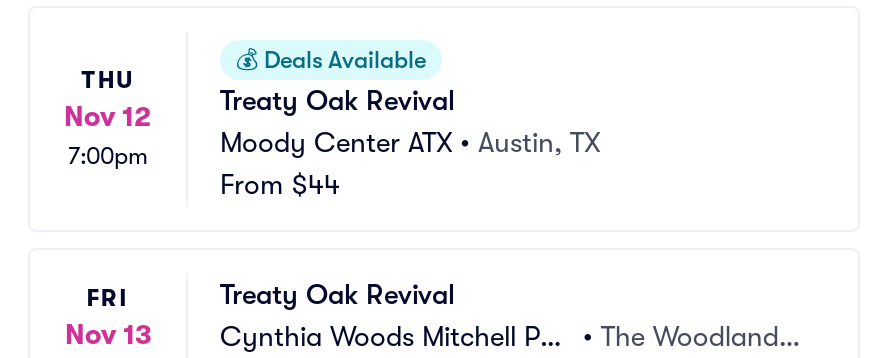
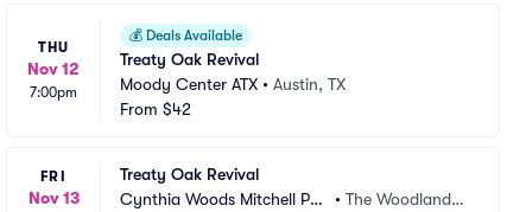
[220,168,340,200] From $44 -> [120,99,191,118] From $42

